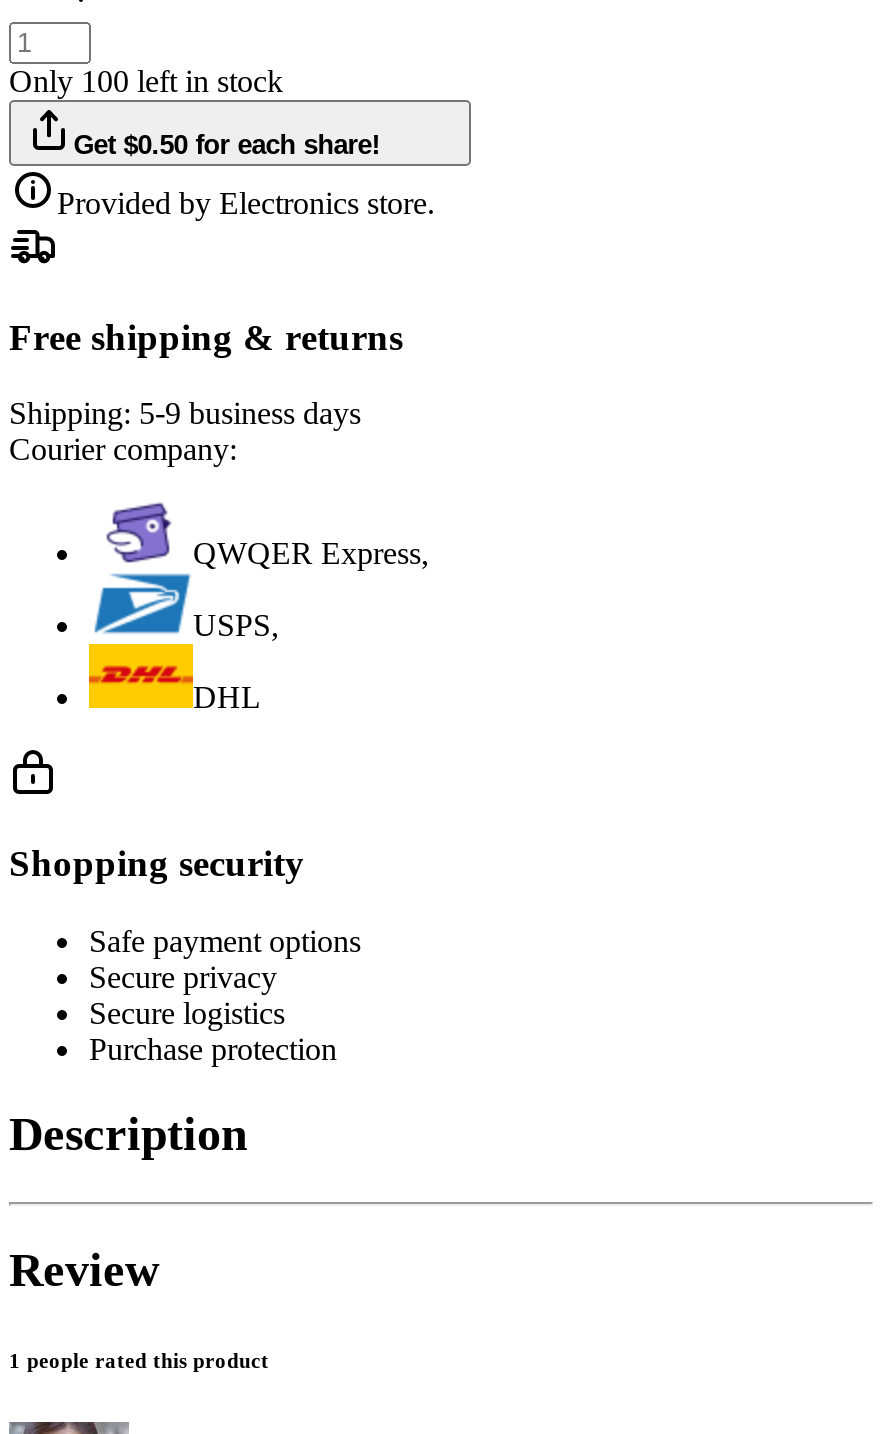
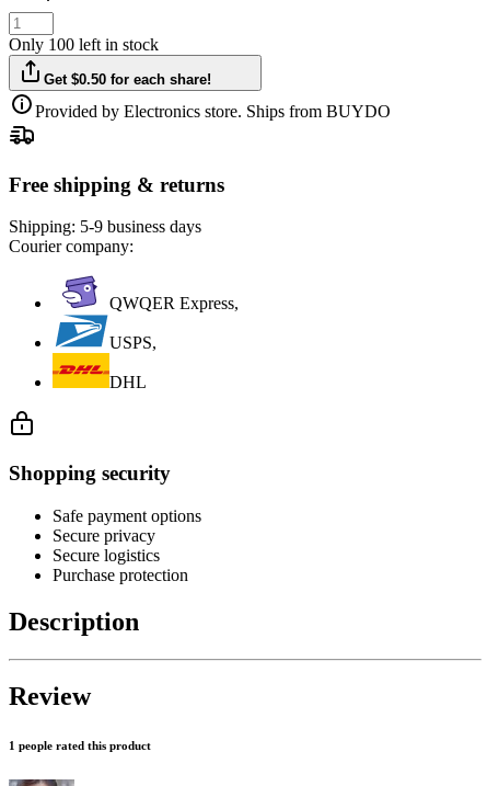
[57,186,435,220] Provided by Electronics store. -> [35,102,391,120] Provided by Electronics store. Ships from BUYDO

